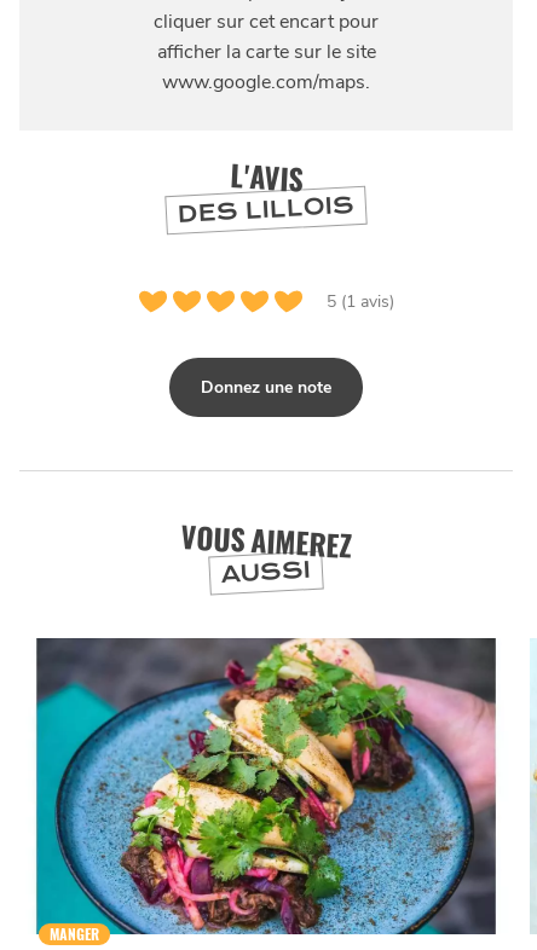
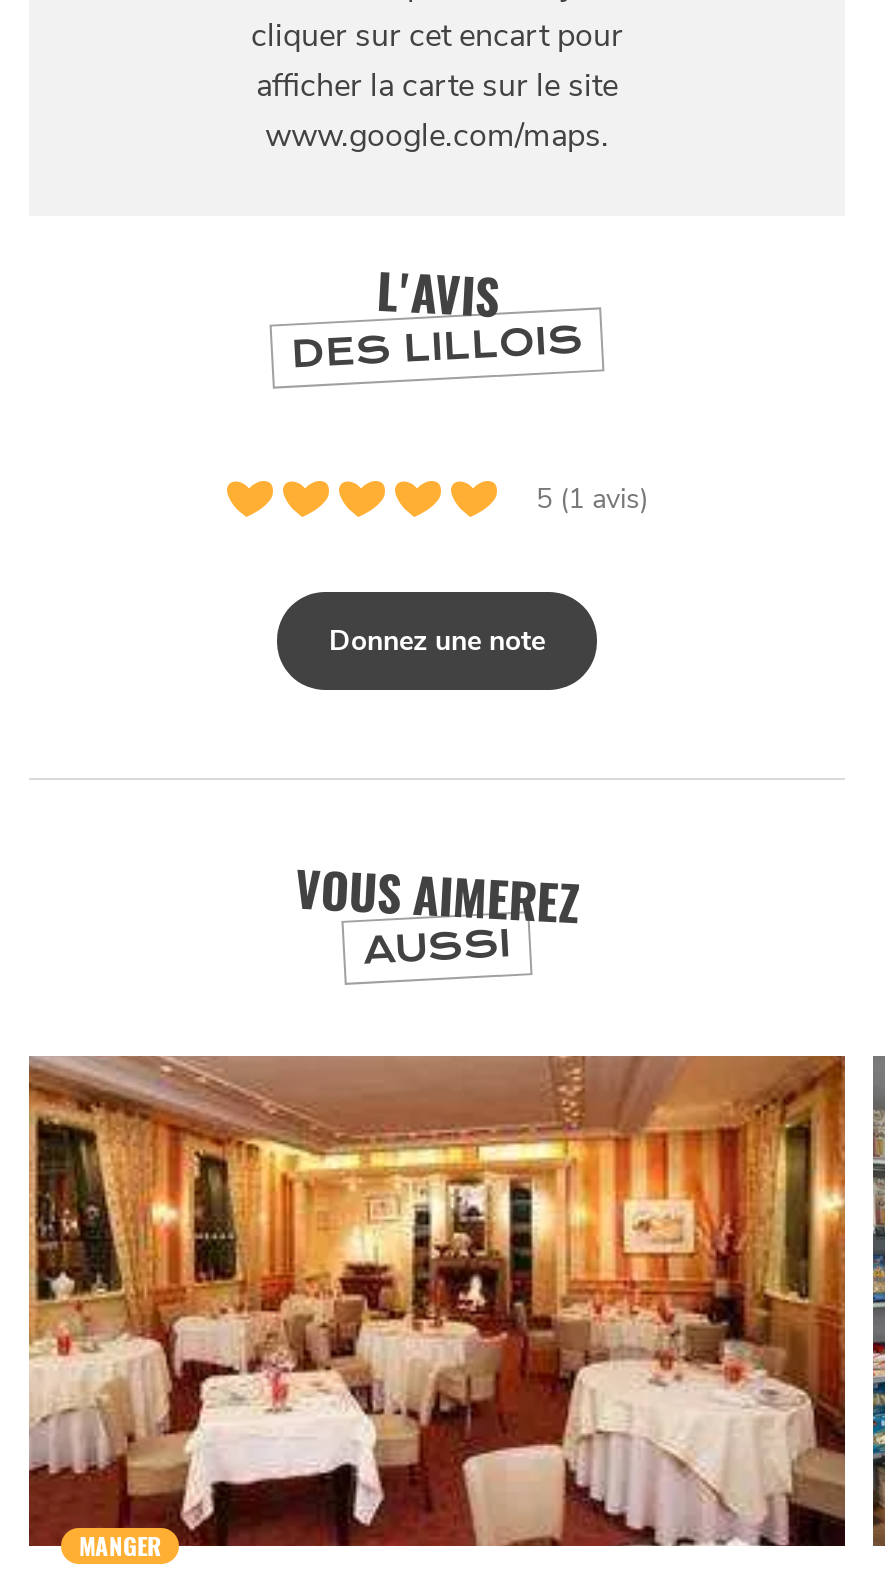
[19,637,513,935] [image] -> [27,1054,847,1548] [image]

